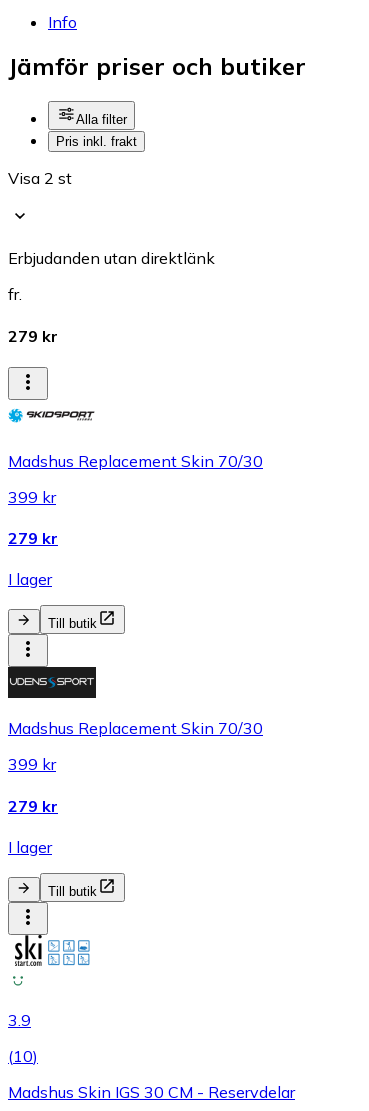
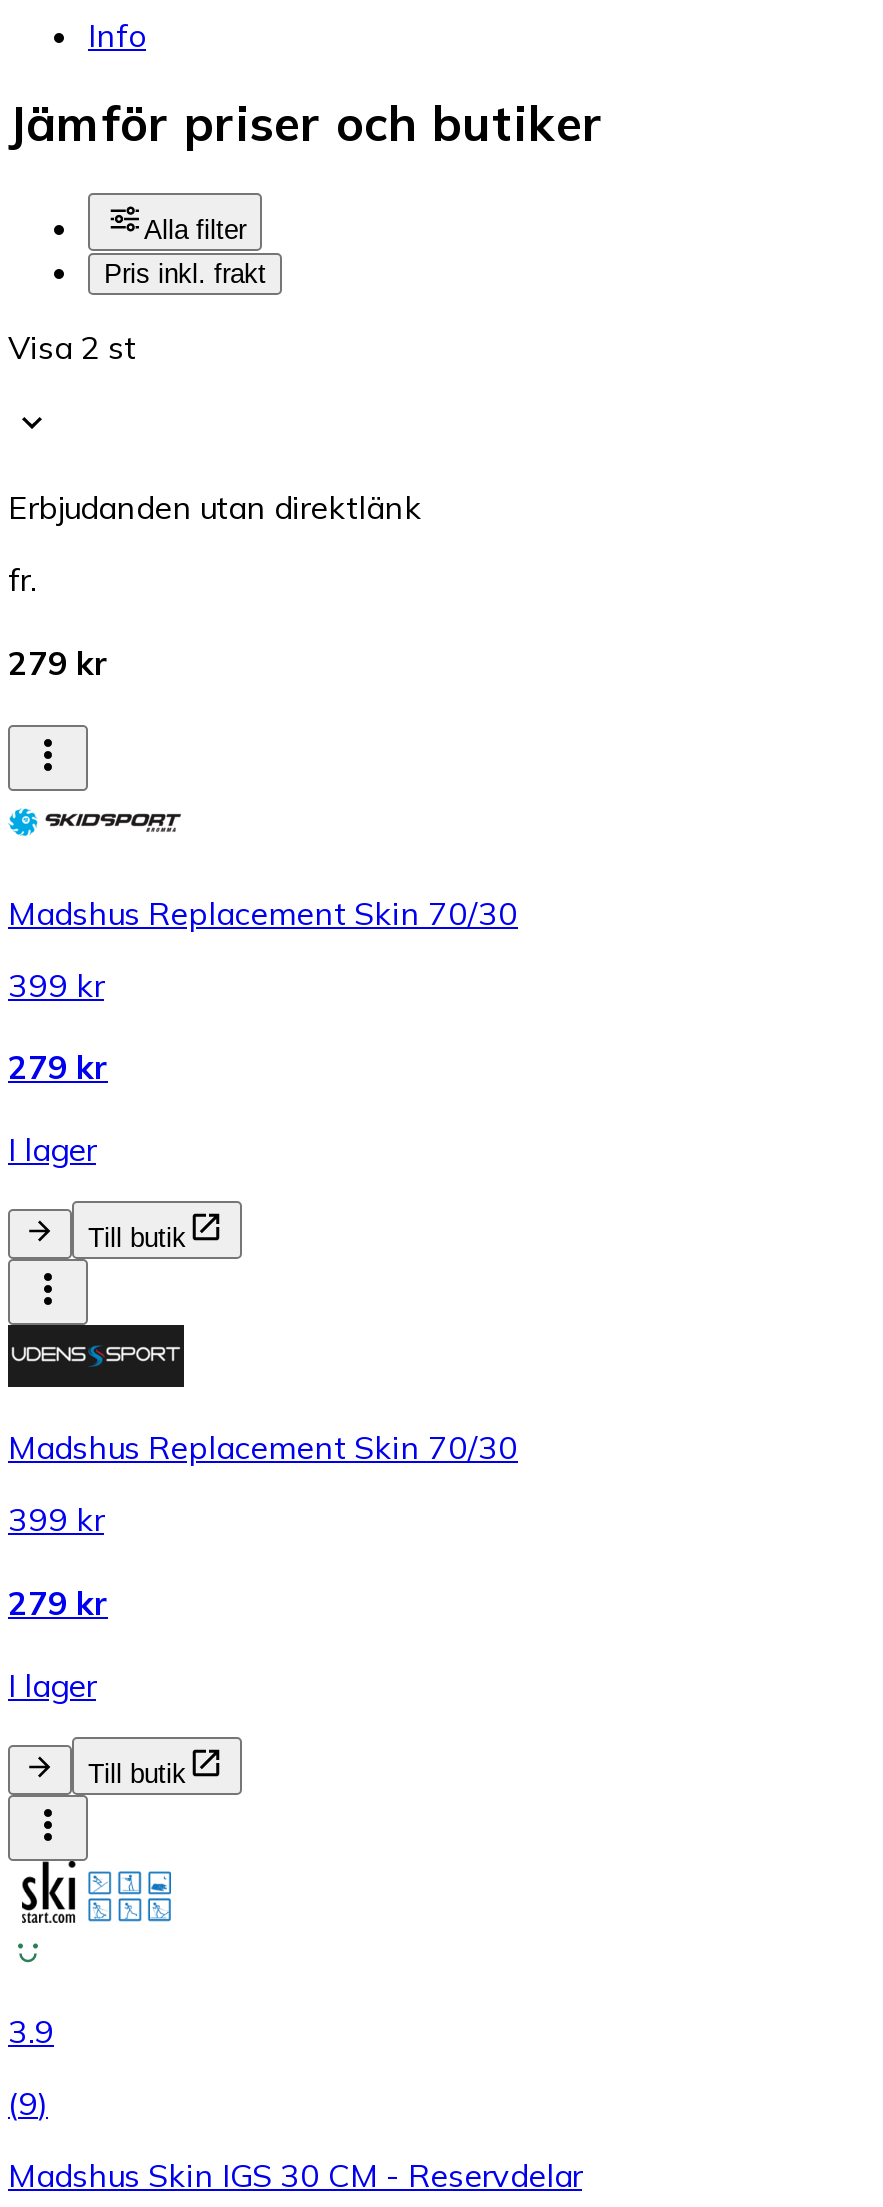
[8,1046,38,1066] (10) -> [8,2083,48,2123] (9)

